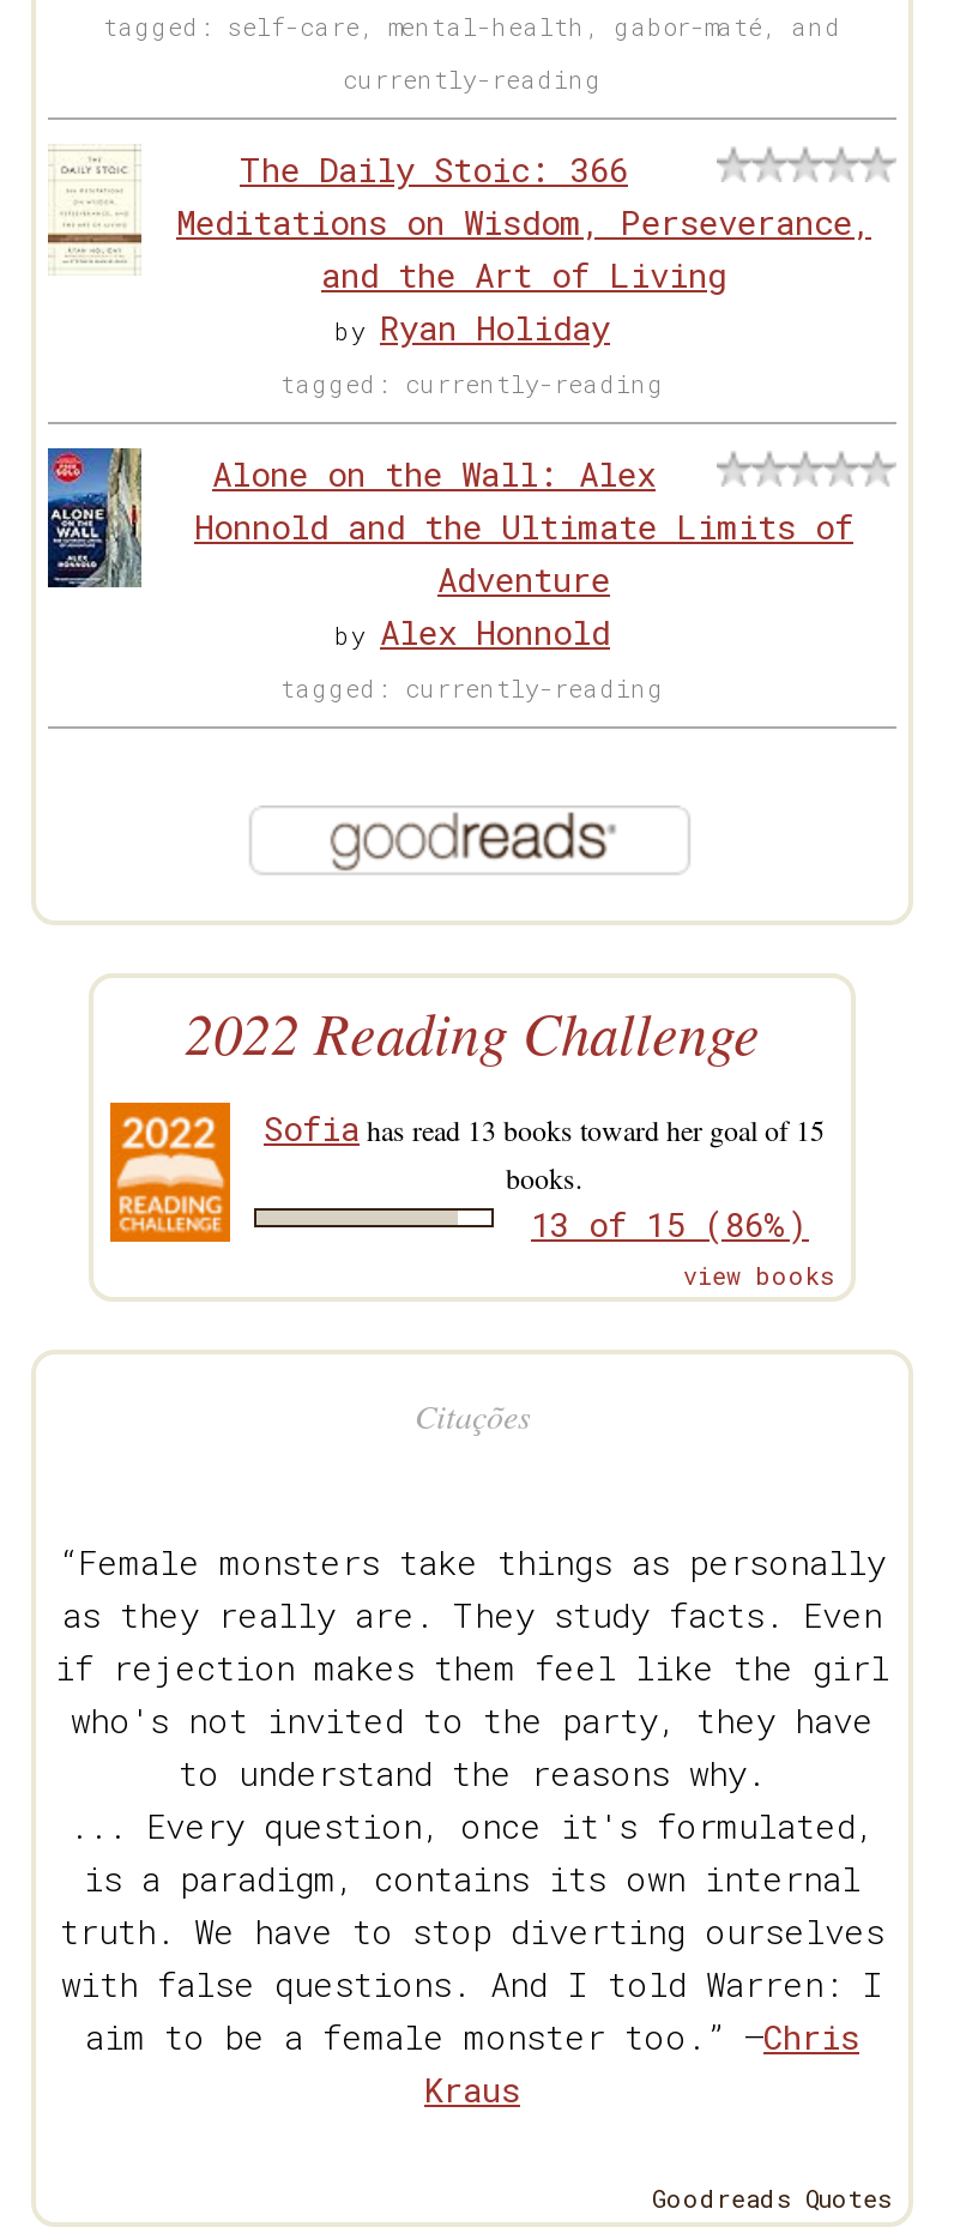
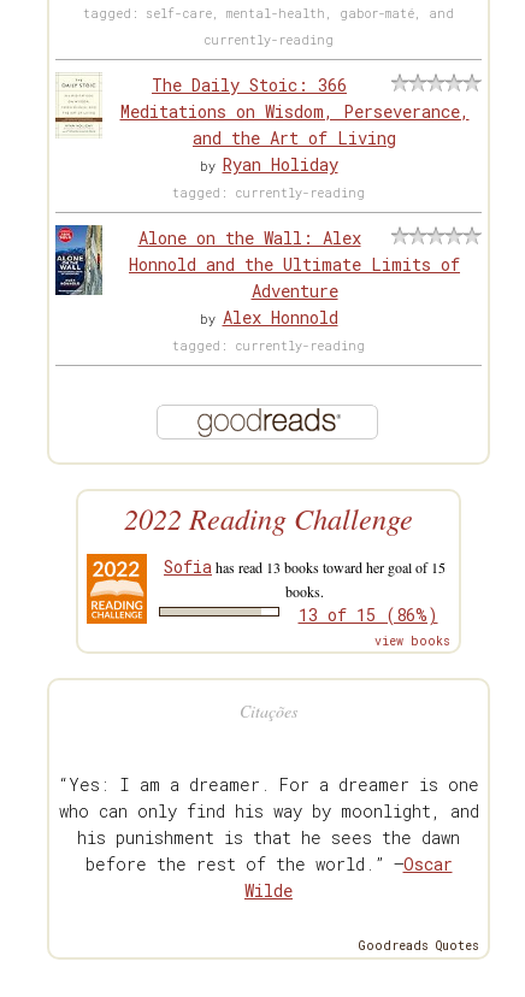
[55,1539,889,2112] “Female monsters take things as personally | as they really are. They study facts. Even | if rejection makes them feel like the girl | who's not invited to the party, they have | to understand the reasons why. | ... Every question, once it's formulated, | is a paradigm, contains its own internal | truth. We have to stop diverting ourselves | with false questions. And I told Warren: I | aim to be a female monster too.” —Chris | Kraus -> [58,773,479,902] “Yes: I am a dreamer. For a dreamer is one | who can only find his way by moonlight, and | his punishment is that he sees the dawn | before the rest of the world.” —Oscar | Wilde

